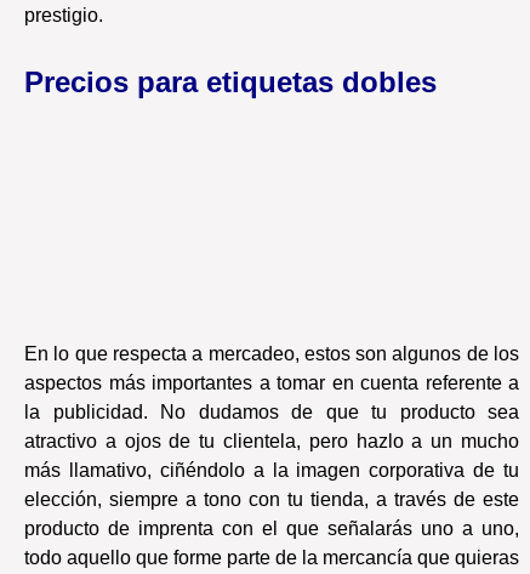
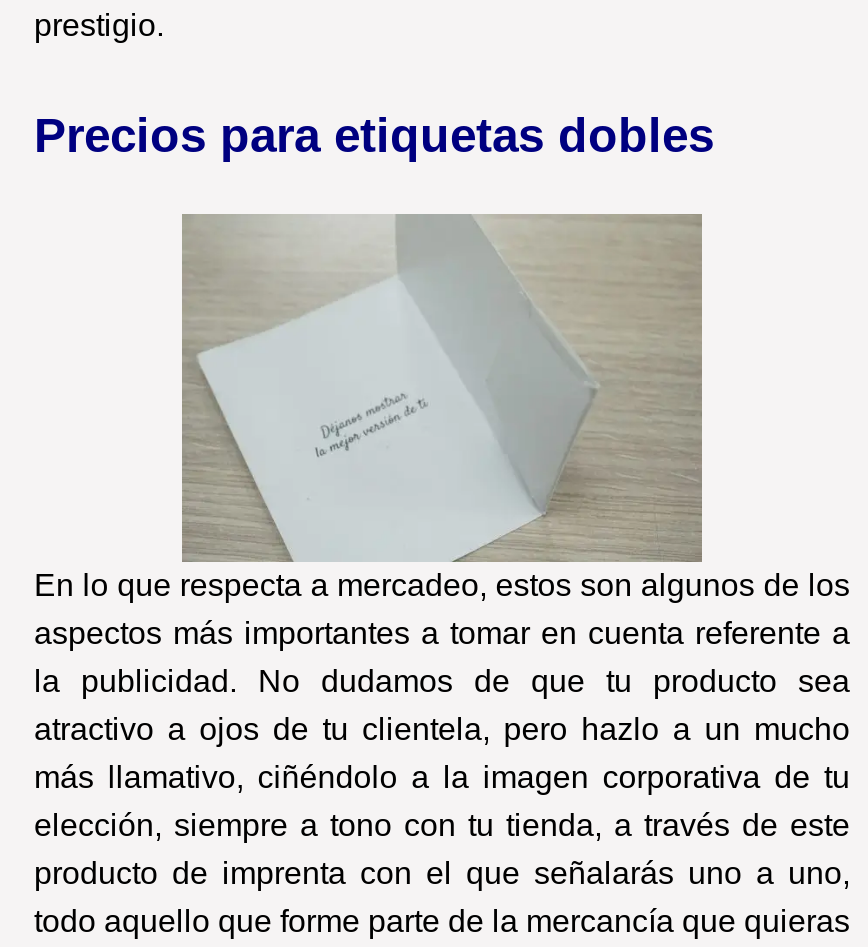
none -> [180,212,704,562] [image]

